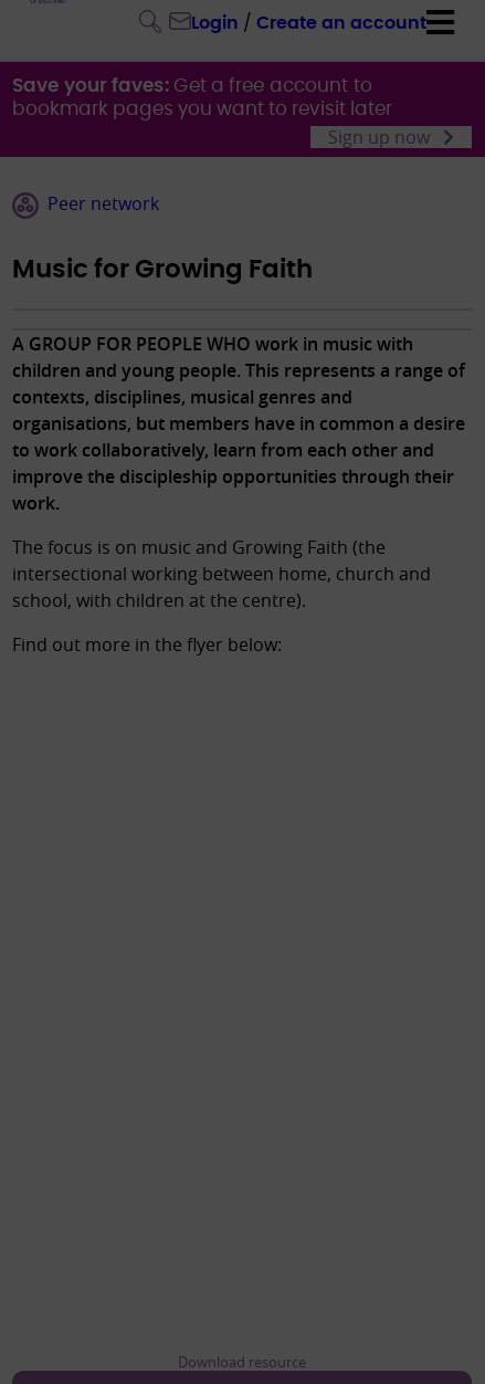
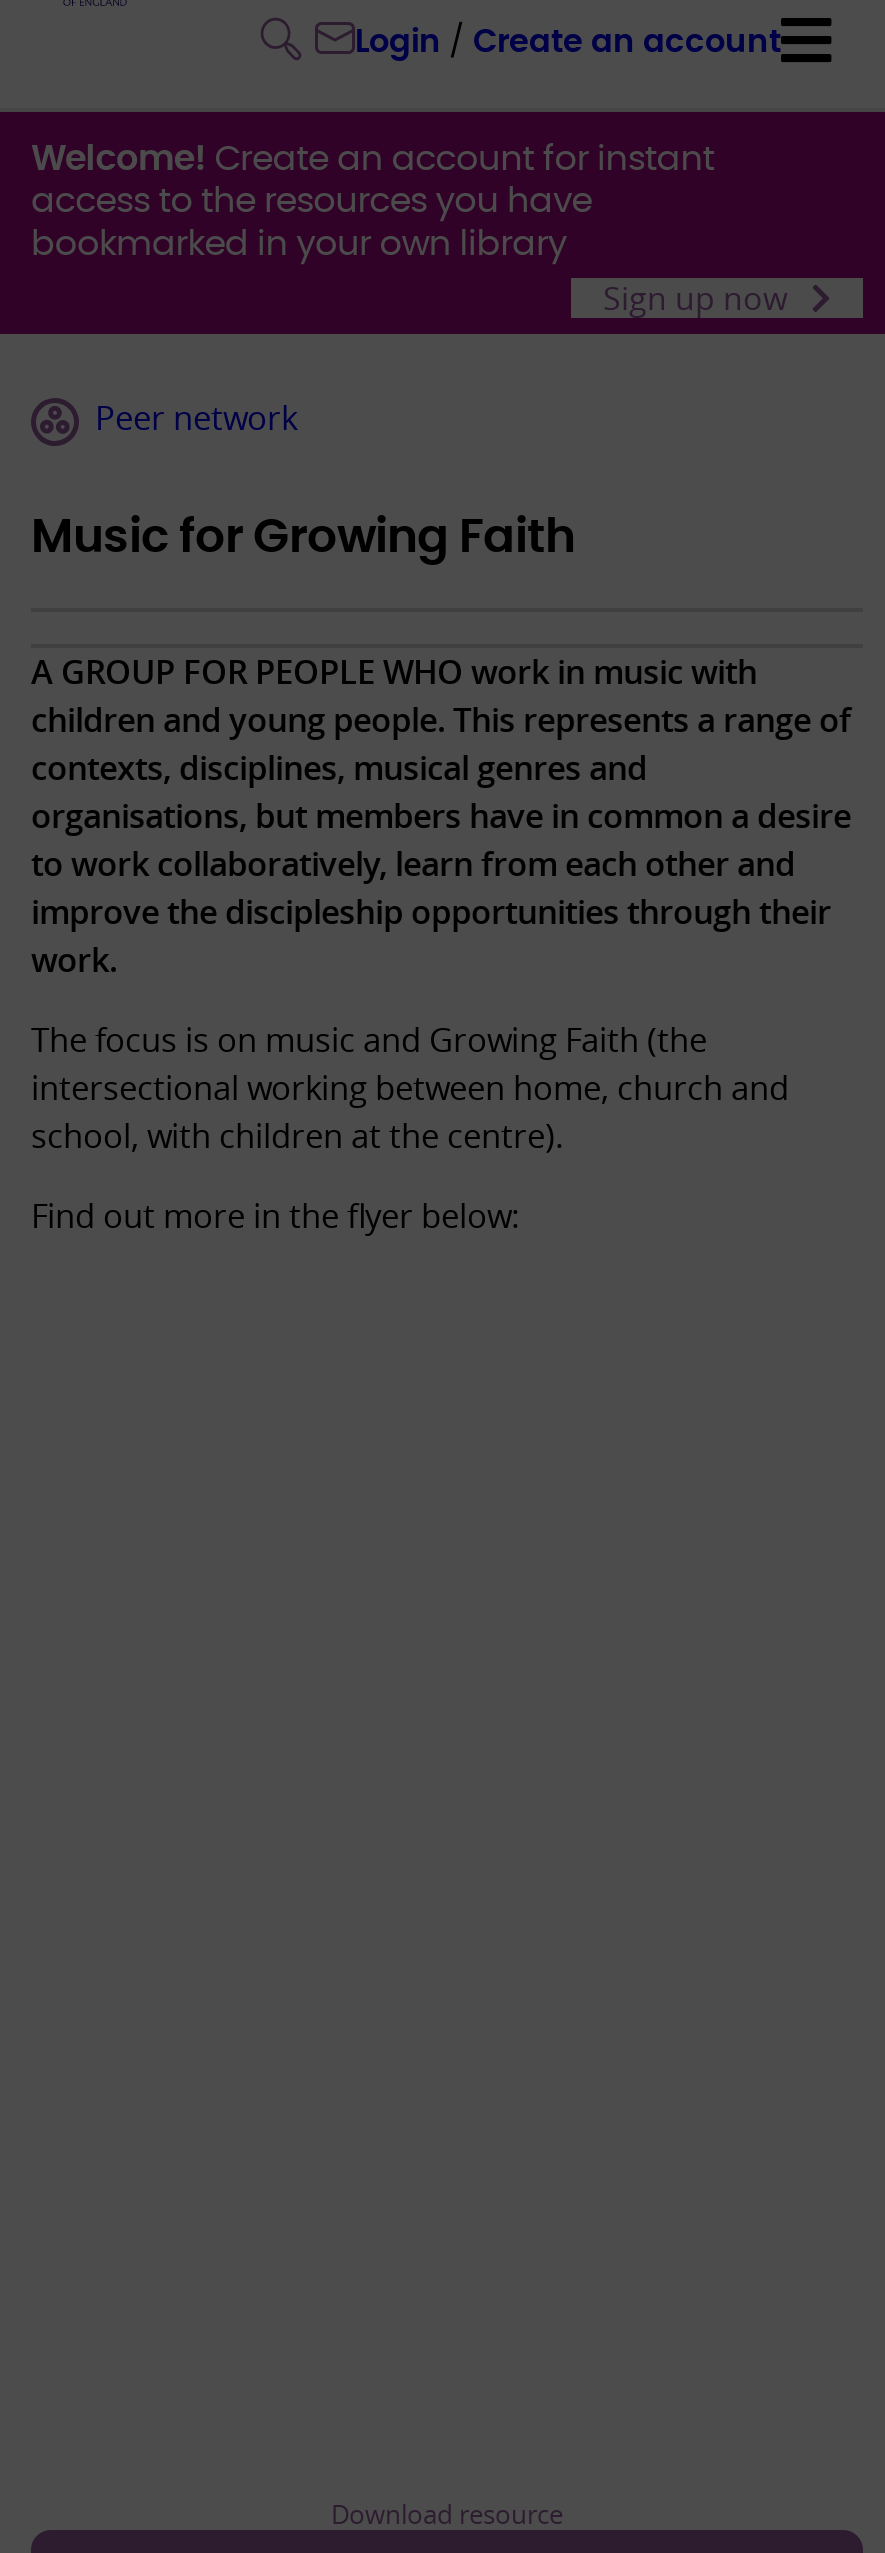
[12,77,392,119] Save your faves: Get a free account to | bookmark pages you want to revisit later -> [31,143,714,262] Welcome! Create an account for instant | access to the resources you have | bookmarked in your own library

